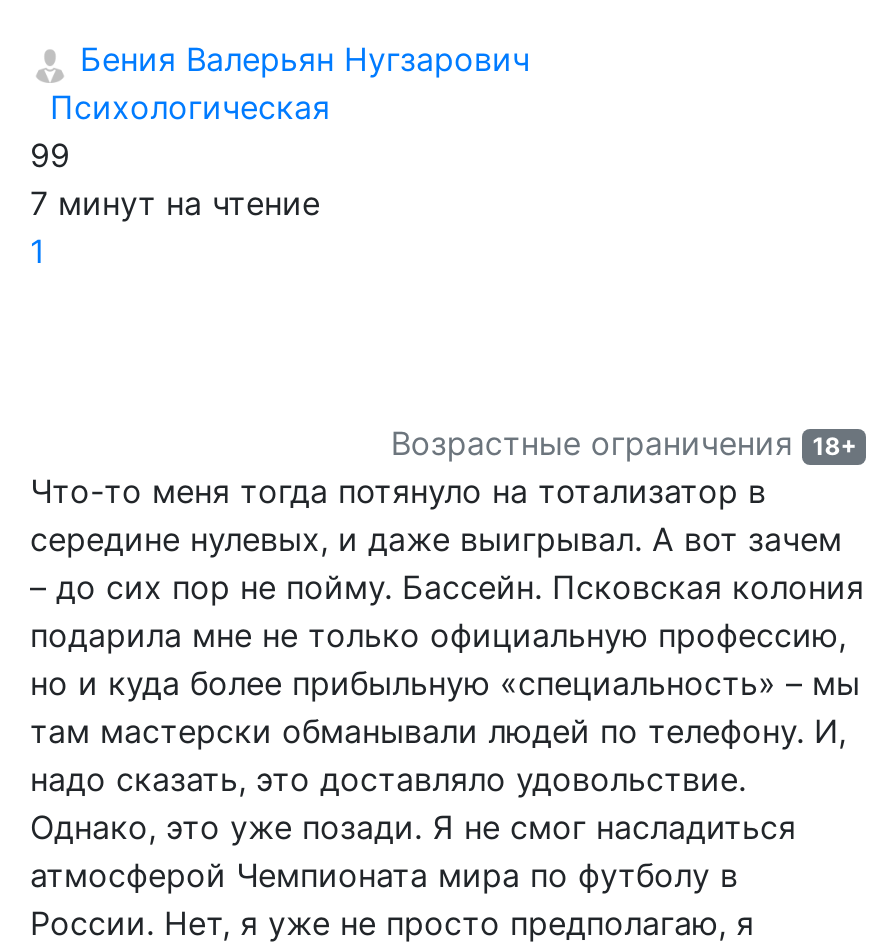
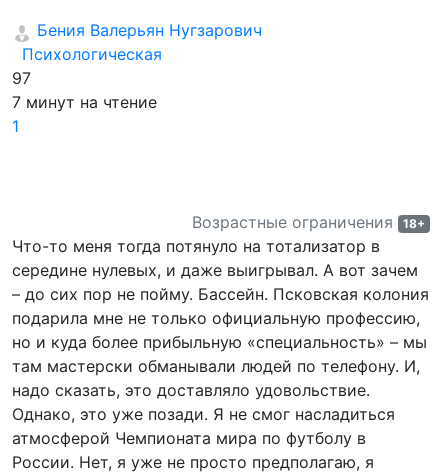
[30,135,70,175] 99 -> [12,68,31,88] 97

